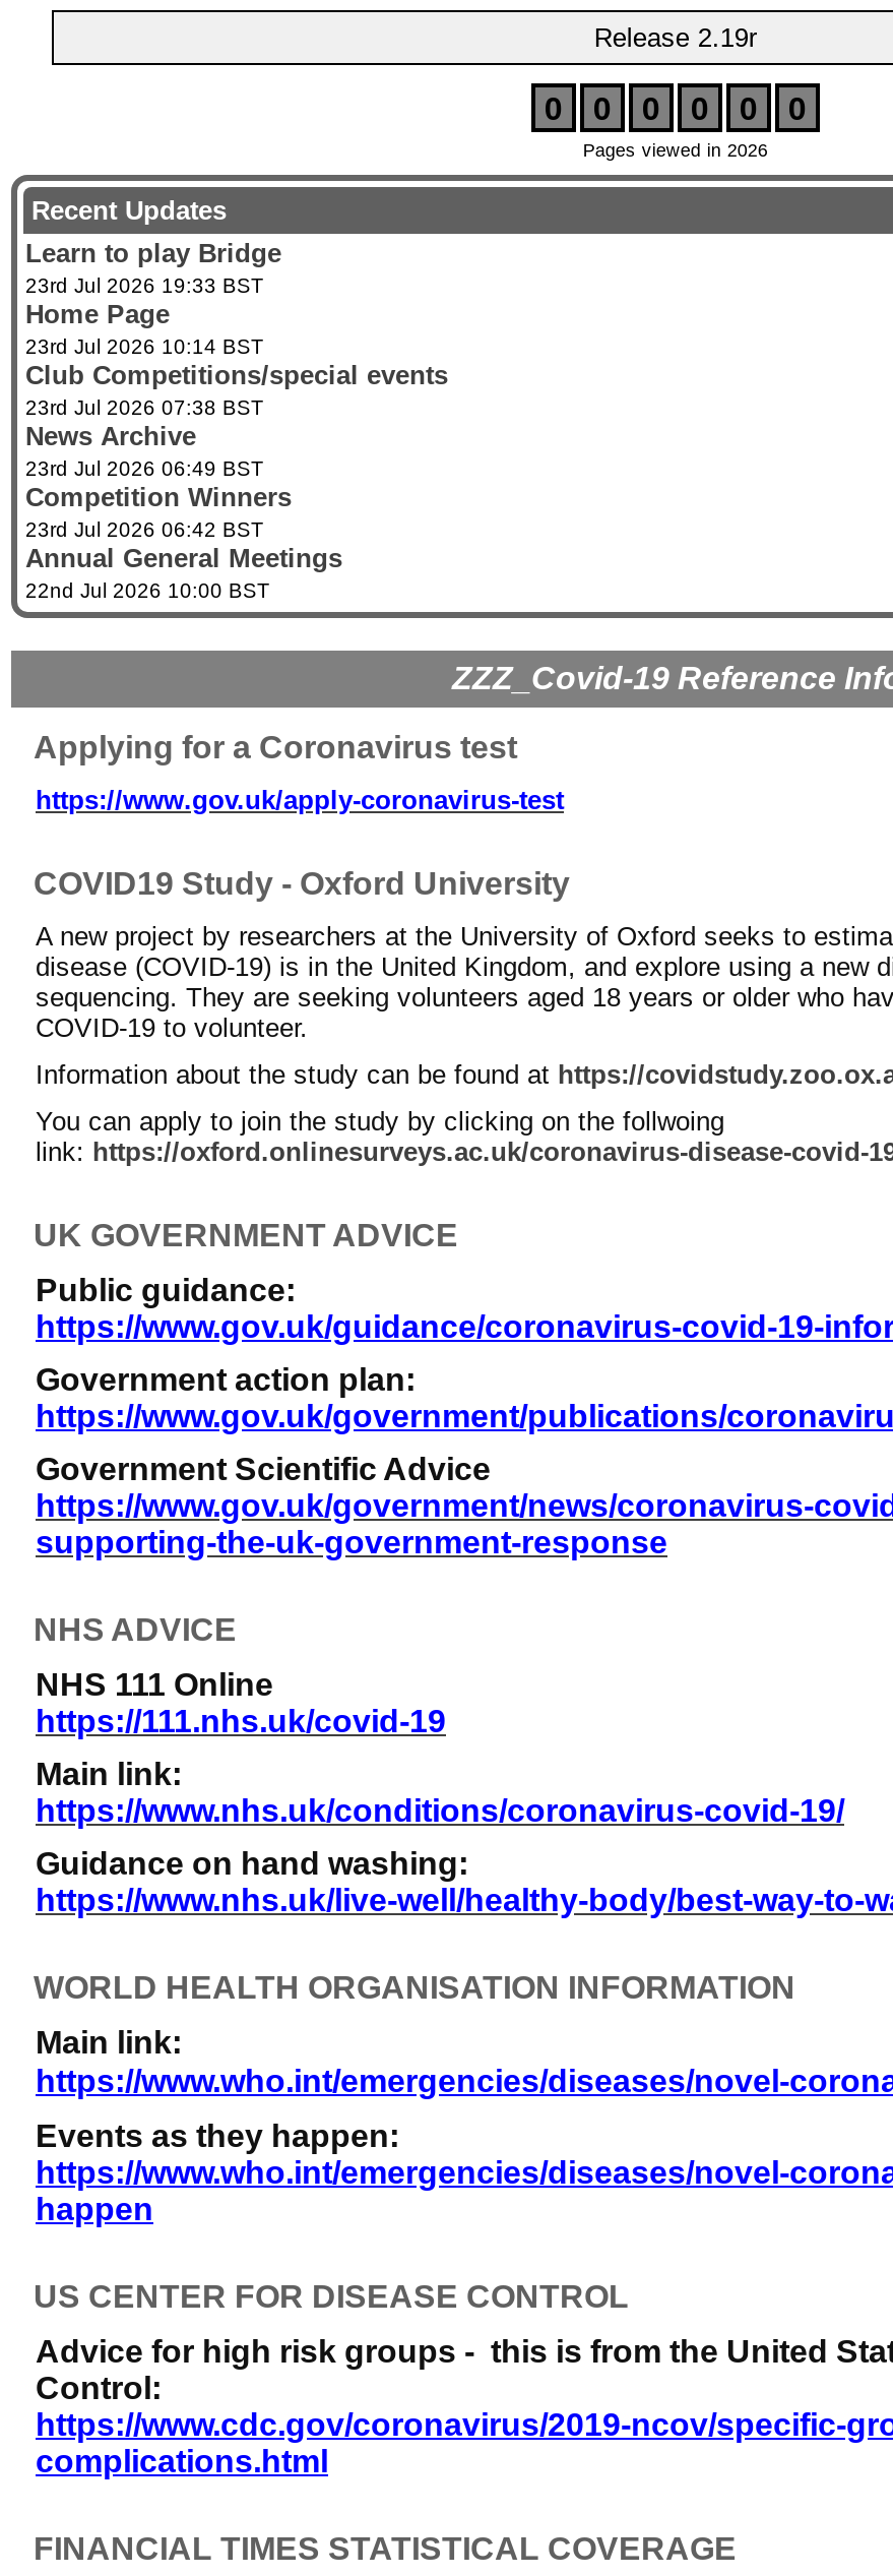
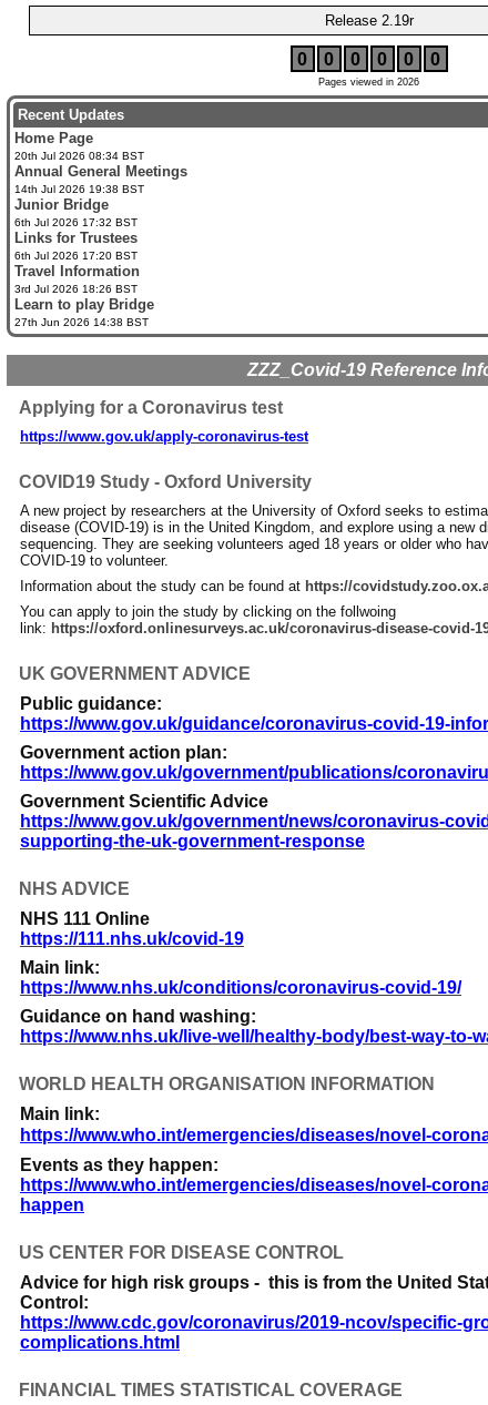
moved [25,238,281,269] -> [14,296,154,313]: Learn to play Bridge
[25,275,263,297] 23rd Jul 2026 19:33 BST -> none
moved [25,299,170,330] -> [14,130,93,147]: Home Page
[25,336,448,541] 23rd Jul 2026 10:14 BST | Club Competitions/special events | 23rd Jul 2026 07:38 BST | News Archive | 23rd Jul 2026 06:49 BST | Competition Winners | 23rd Jul 2026 06:42 BST -> [14,150,144,162] 20th Jul 2026 08:34 BST
moved [25,543,342,574] -> [14,163,187,180]: Annual General Meetings
[25,580,269,602] 22nd Jul 2026 10:00 BST -> [14,183,149,328] 14th Jul 2026 19:38 BST | Junior Bridge | 6th Jul 2026 17:32 BST | Links for Trustees | 6th Jul 2026 17:20 BST | Travel Information | 3rd Jul 2026 18:26 BST | 27th Jun 2026 14:38 BST

